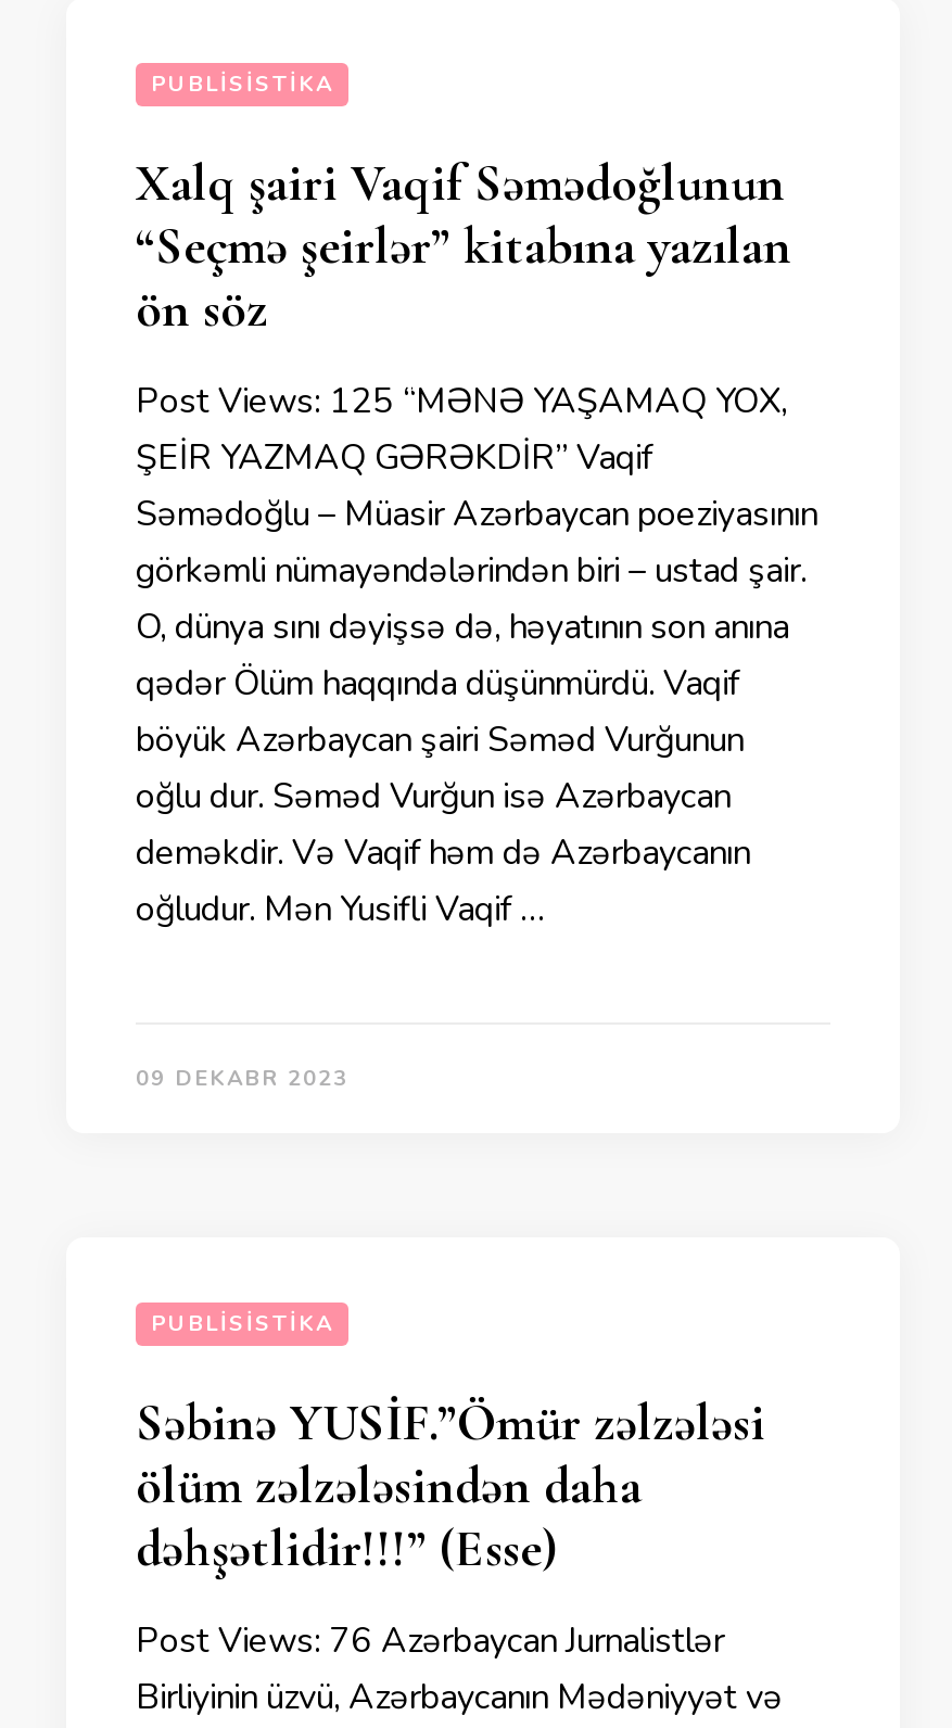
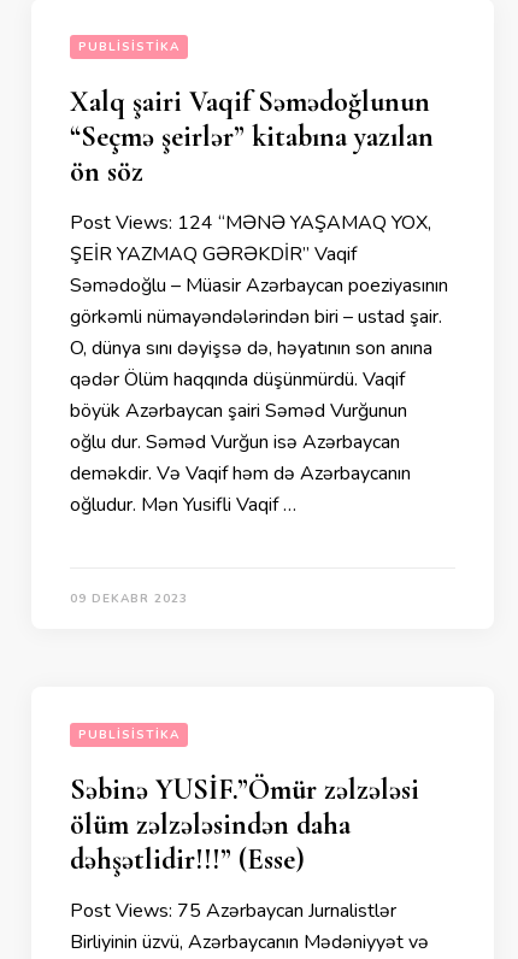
[136,378,787,425] Post Views: 125 “MƏNƏ YAŞAMAQ YOX, -> [70,210,431,236] Post Views: 124 “MƏNƏ YAŞAMAQ YOX,
[136,1617,724,1665] Post Views: 76 Azərbaycan Jurnalistlər -> [70,898,396,924] Post Views: 75 Azərbaycan Jurnalistlər

